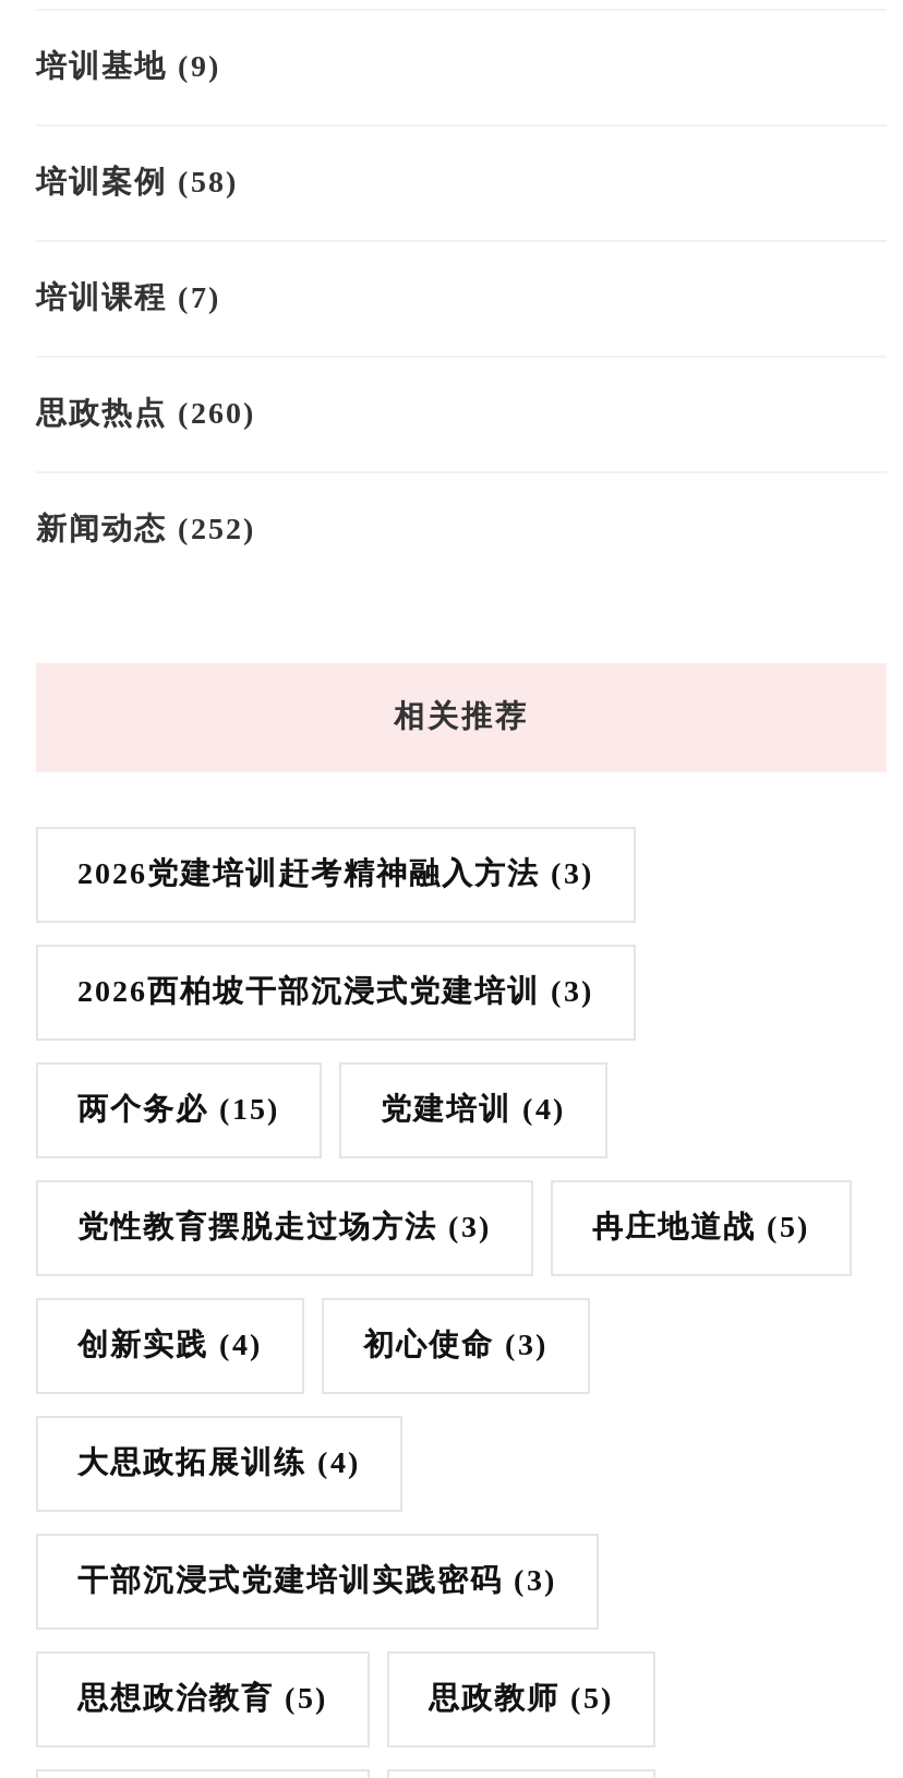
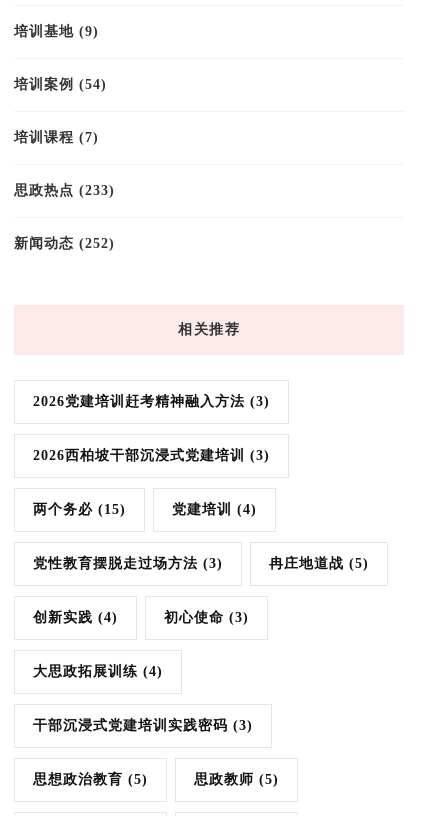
[36,165,239,198] 培训案例(58) -> [14,77,107,92] 培训案例(54)
[36,397,256,429] 思政热点(260) -> [14,183,115,198] 思政热点(233)

